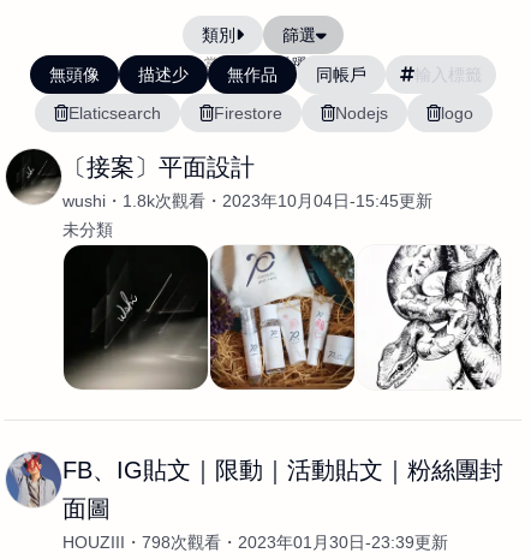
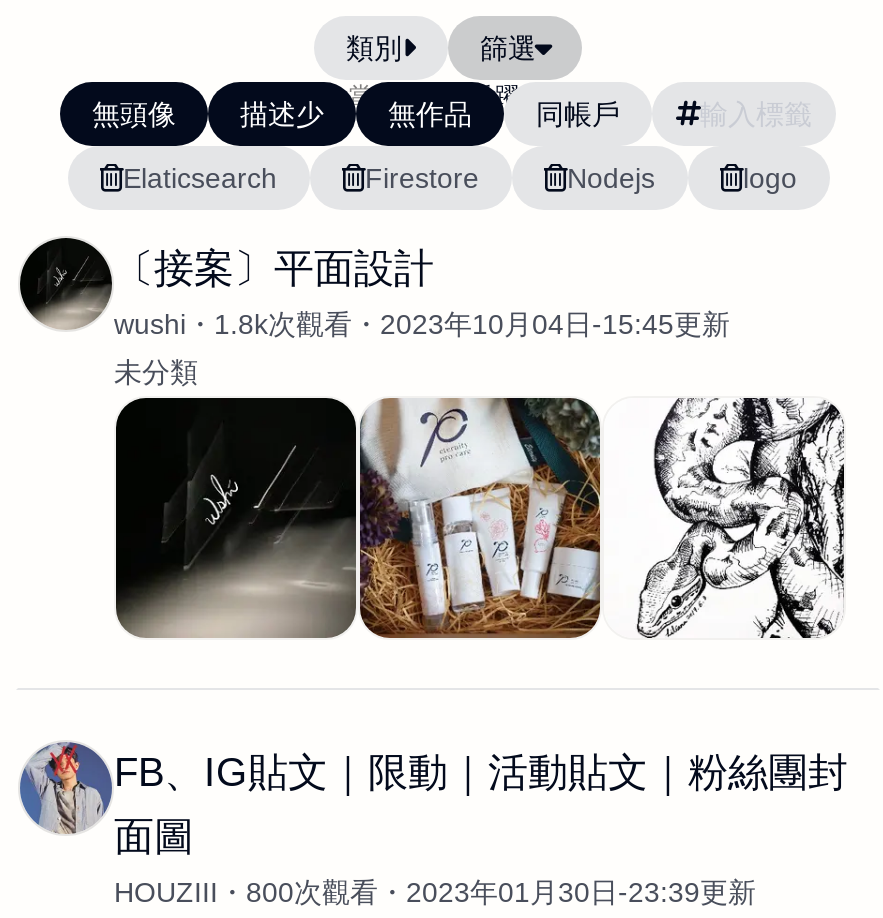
[62,533,448,552] HOUZIII 798次觀看 2023年01月30日-23:39更新 -> [114,876,756,908] HOUZIII 800次觀看 2023年01月30日-23:39更新

